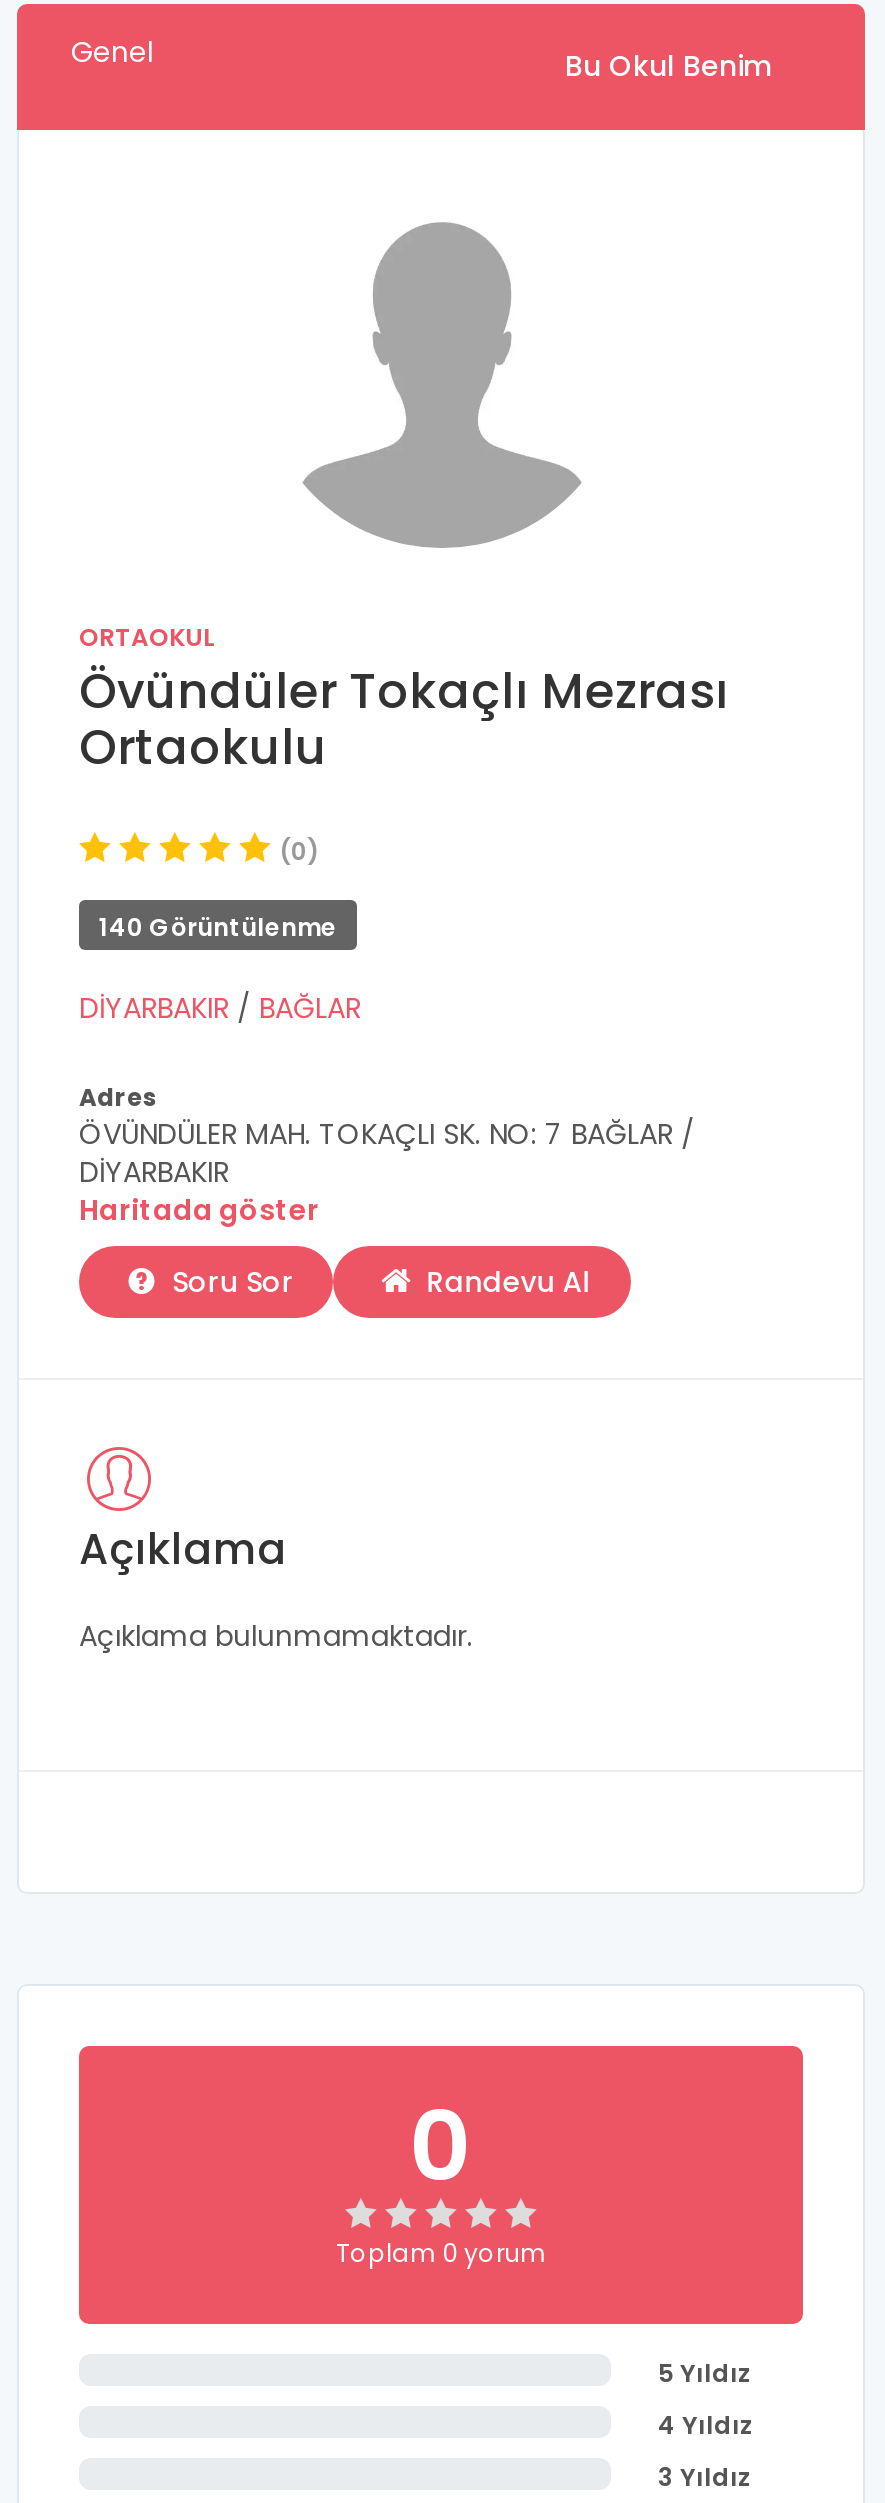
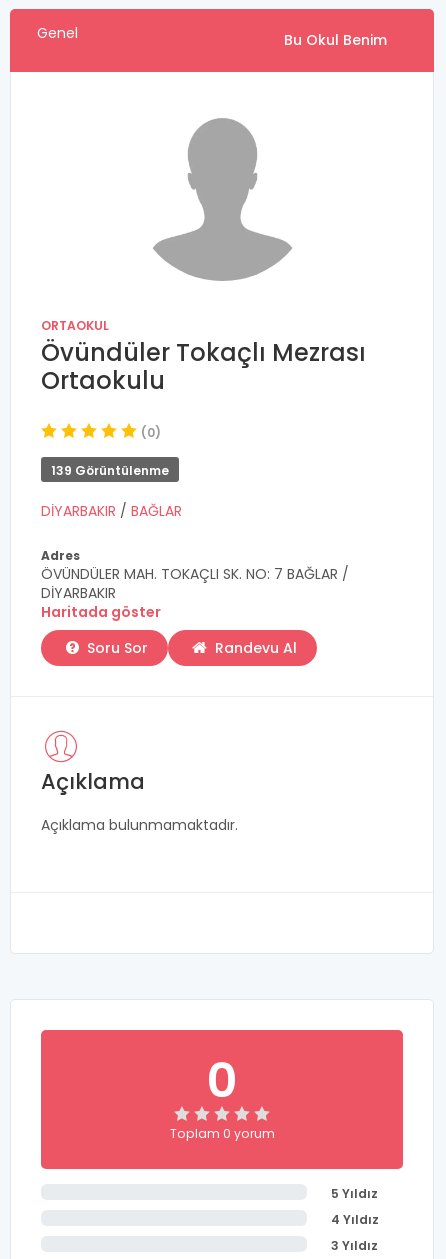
[99,910,337,944] 140 Görüntülenme -> [51,462,169,479] 139 Görüntülenme

